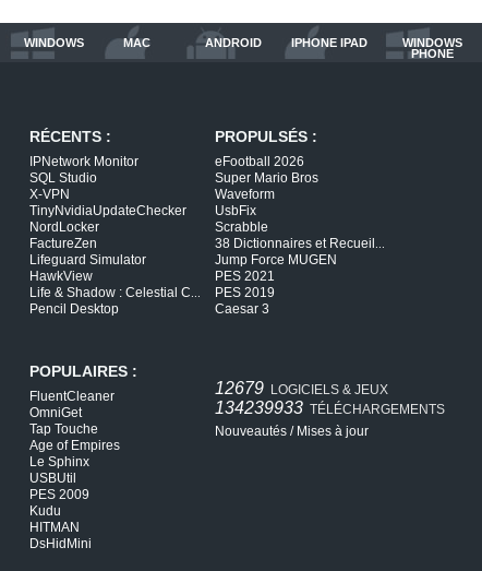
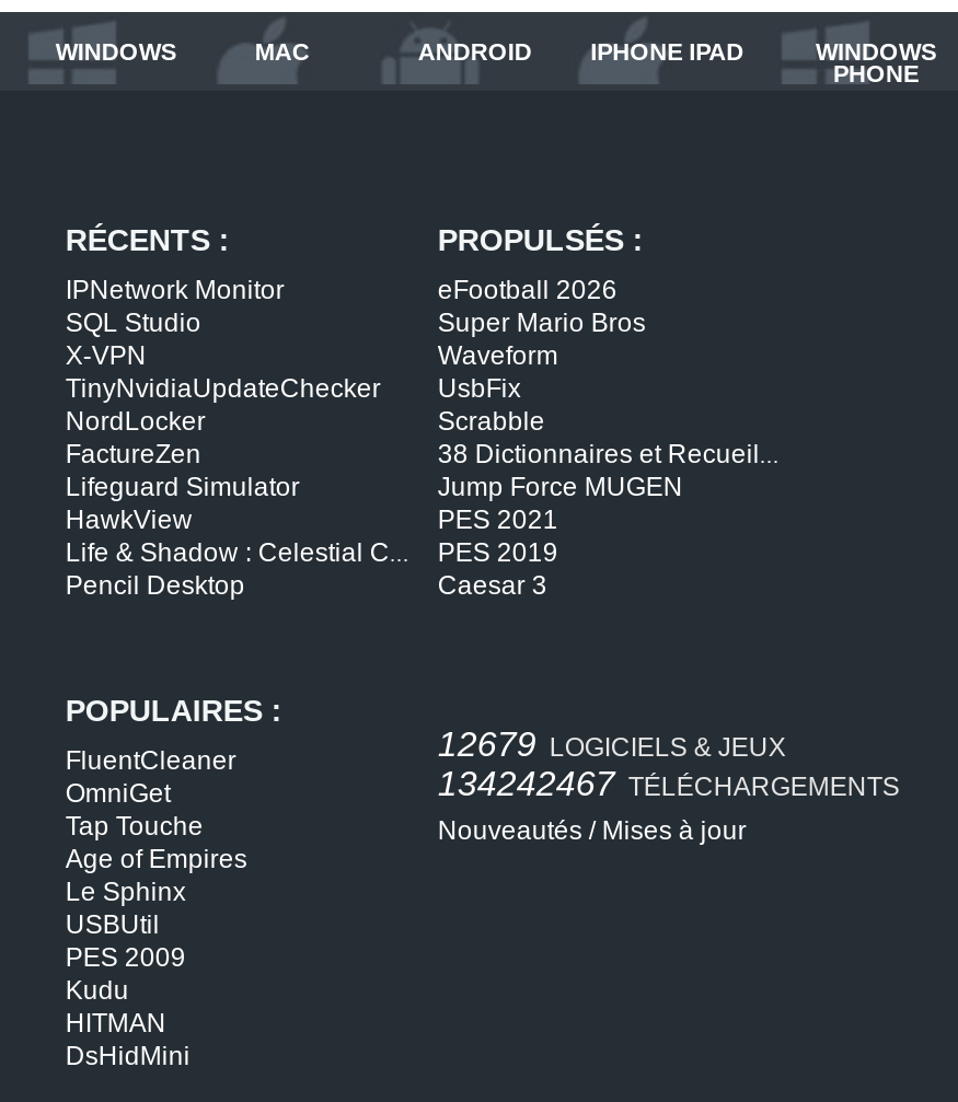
[215,398,445,417] 134239933 TÉLÉCHARGEMENTS -> [438,765,900,802] 134242467 TÉLÉCHARGEMENTS

